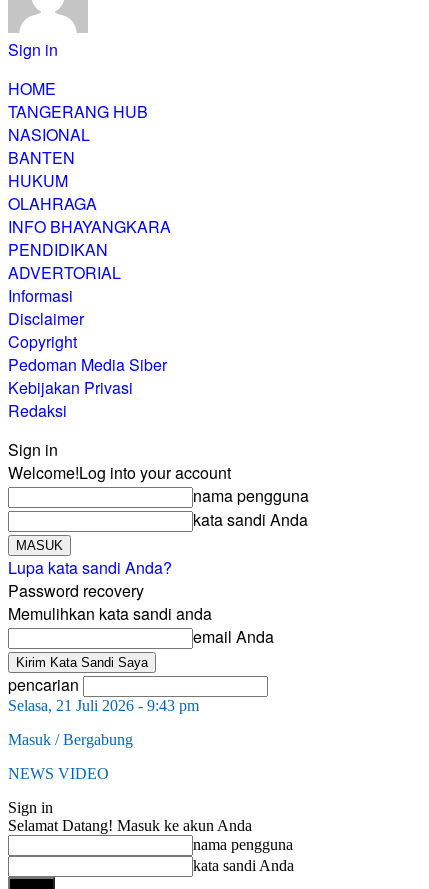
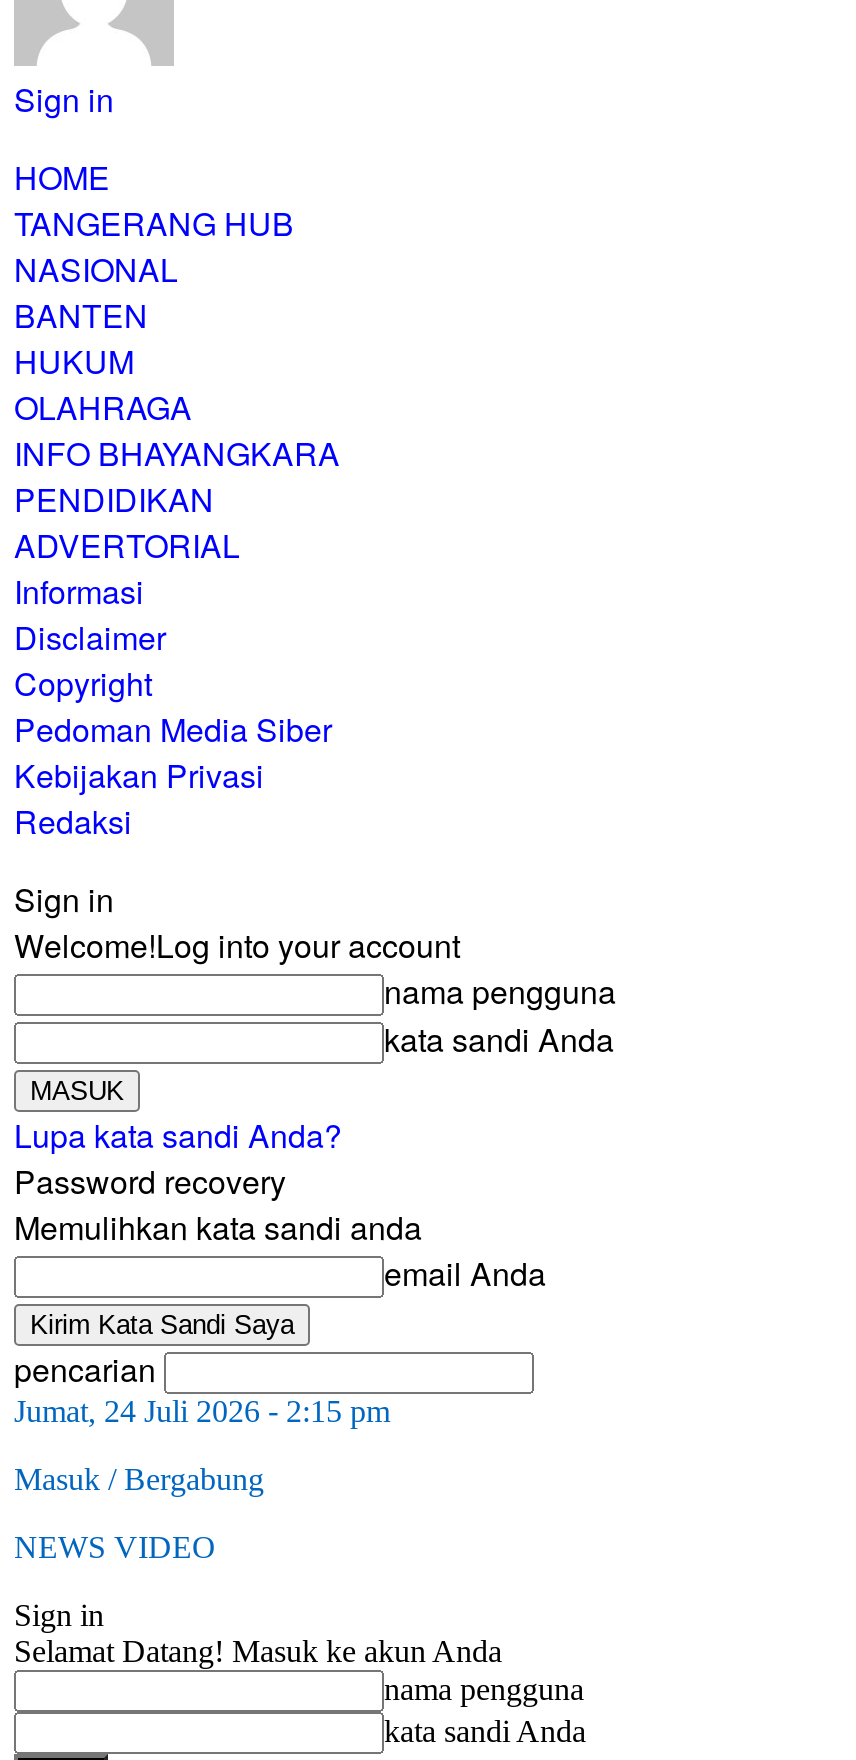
[8,697,199,714] Selasa, 21 Juli 2026 - 9:43 pm -> [14,1394,390,1428] Jumat, 24 Juli 2026 - 2:15 pm

